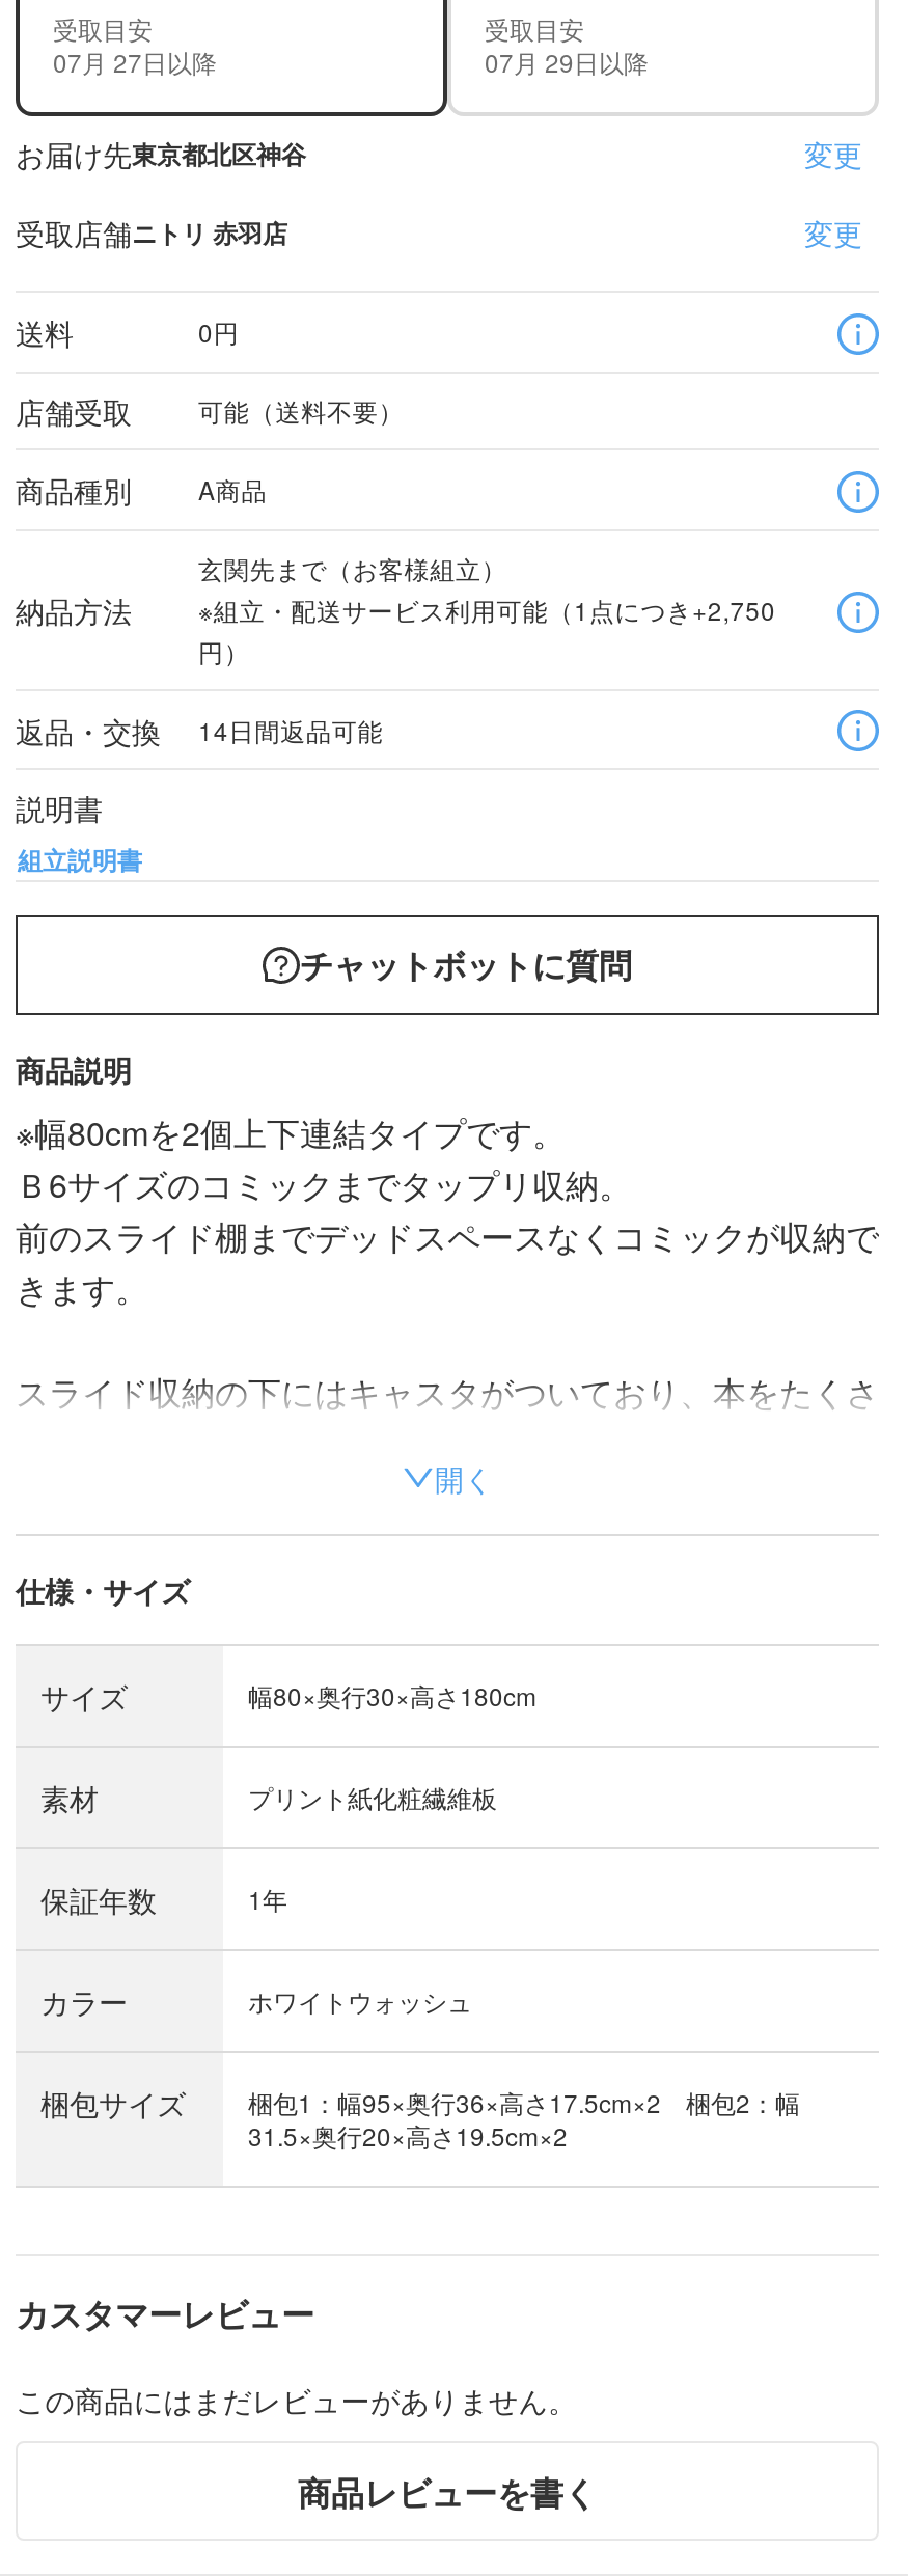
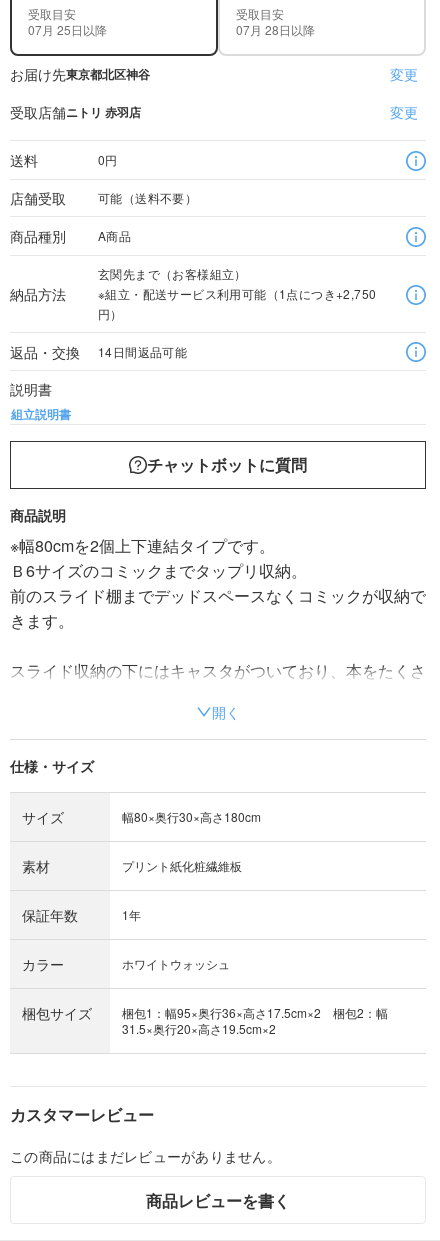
[53,44,217,79] 07月 27日以降 -> [28,21,107,38] 07月 25日以降
[485,44,649,79] 07月 29日以降 -> [236,21,315,38] 07月 28日以降

